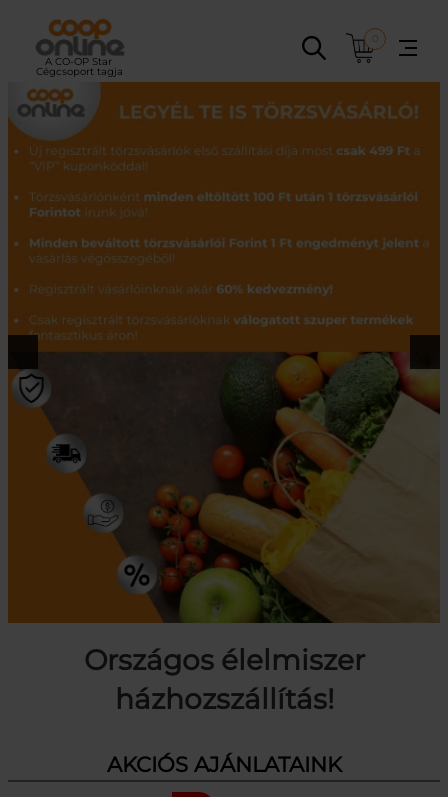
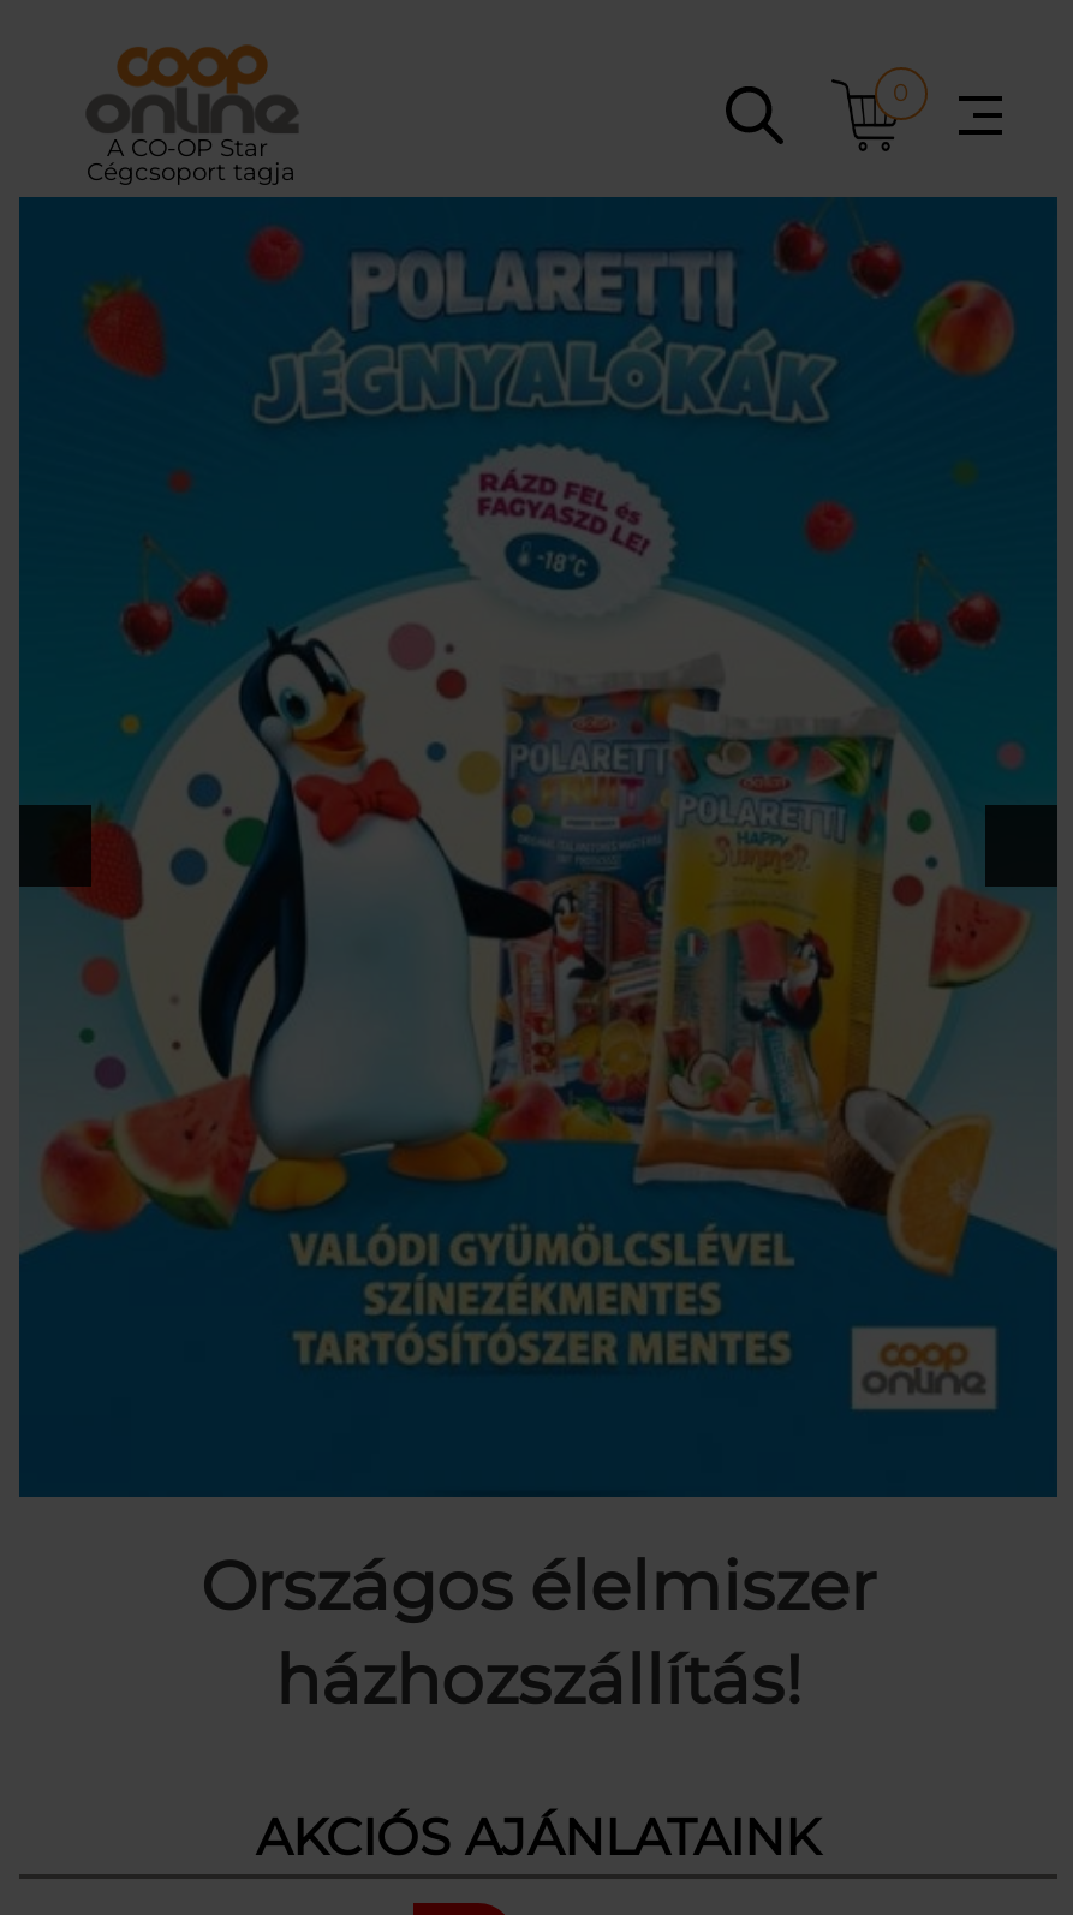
[7,81,441,624] [image] -> [17,195,1060,1499] [image]

